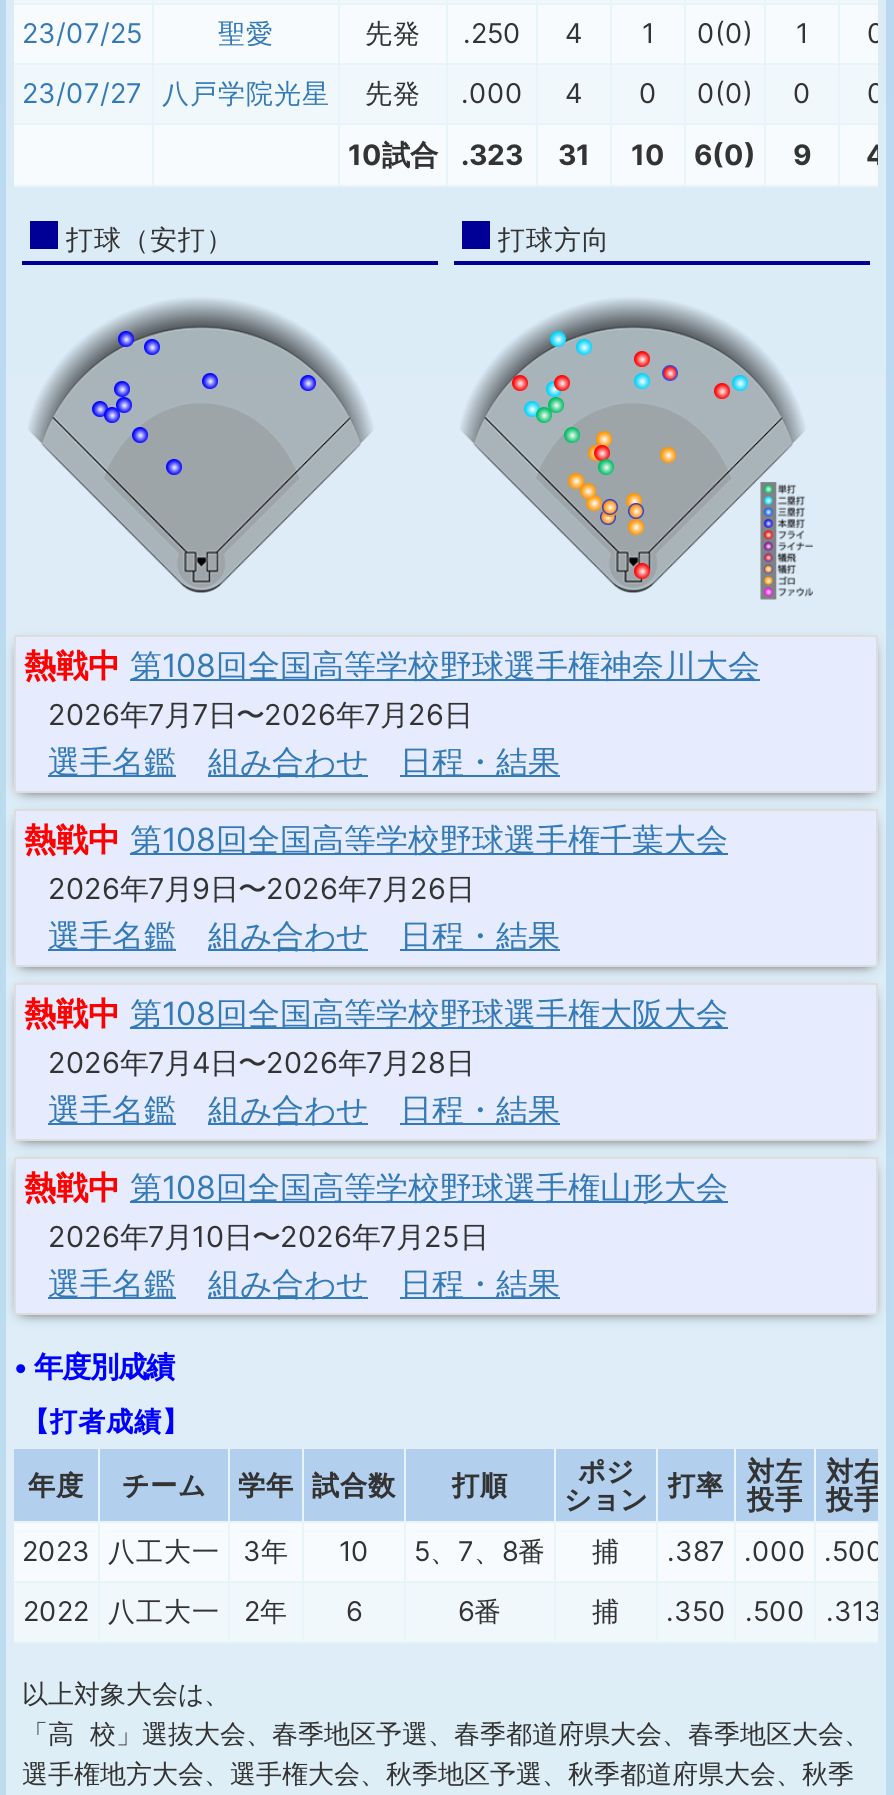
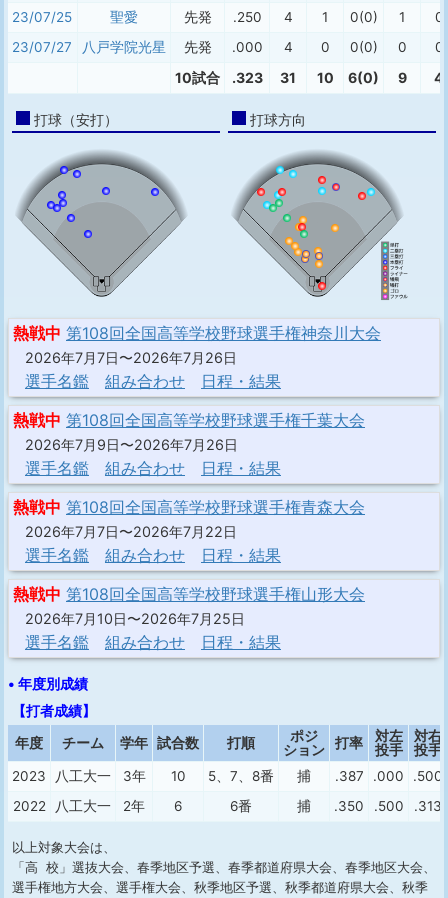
[24,993,728,1033] 熱戦中 第108回全国高等学校野球選手権大阪大会 -> [13,497,365,517] 熱戦中 第108回全国高等学校野球選手権青森大会
[48,1045,474,1079] 2026年7月4日〜2026年7月28日 -> [25,523,237,540] 2026年7月7日〜2026年7月22日

